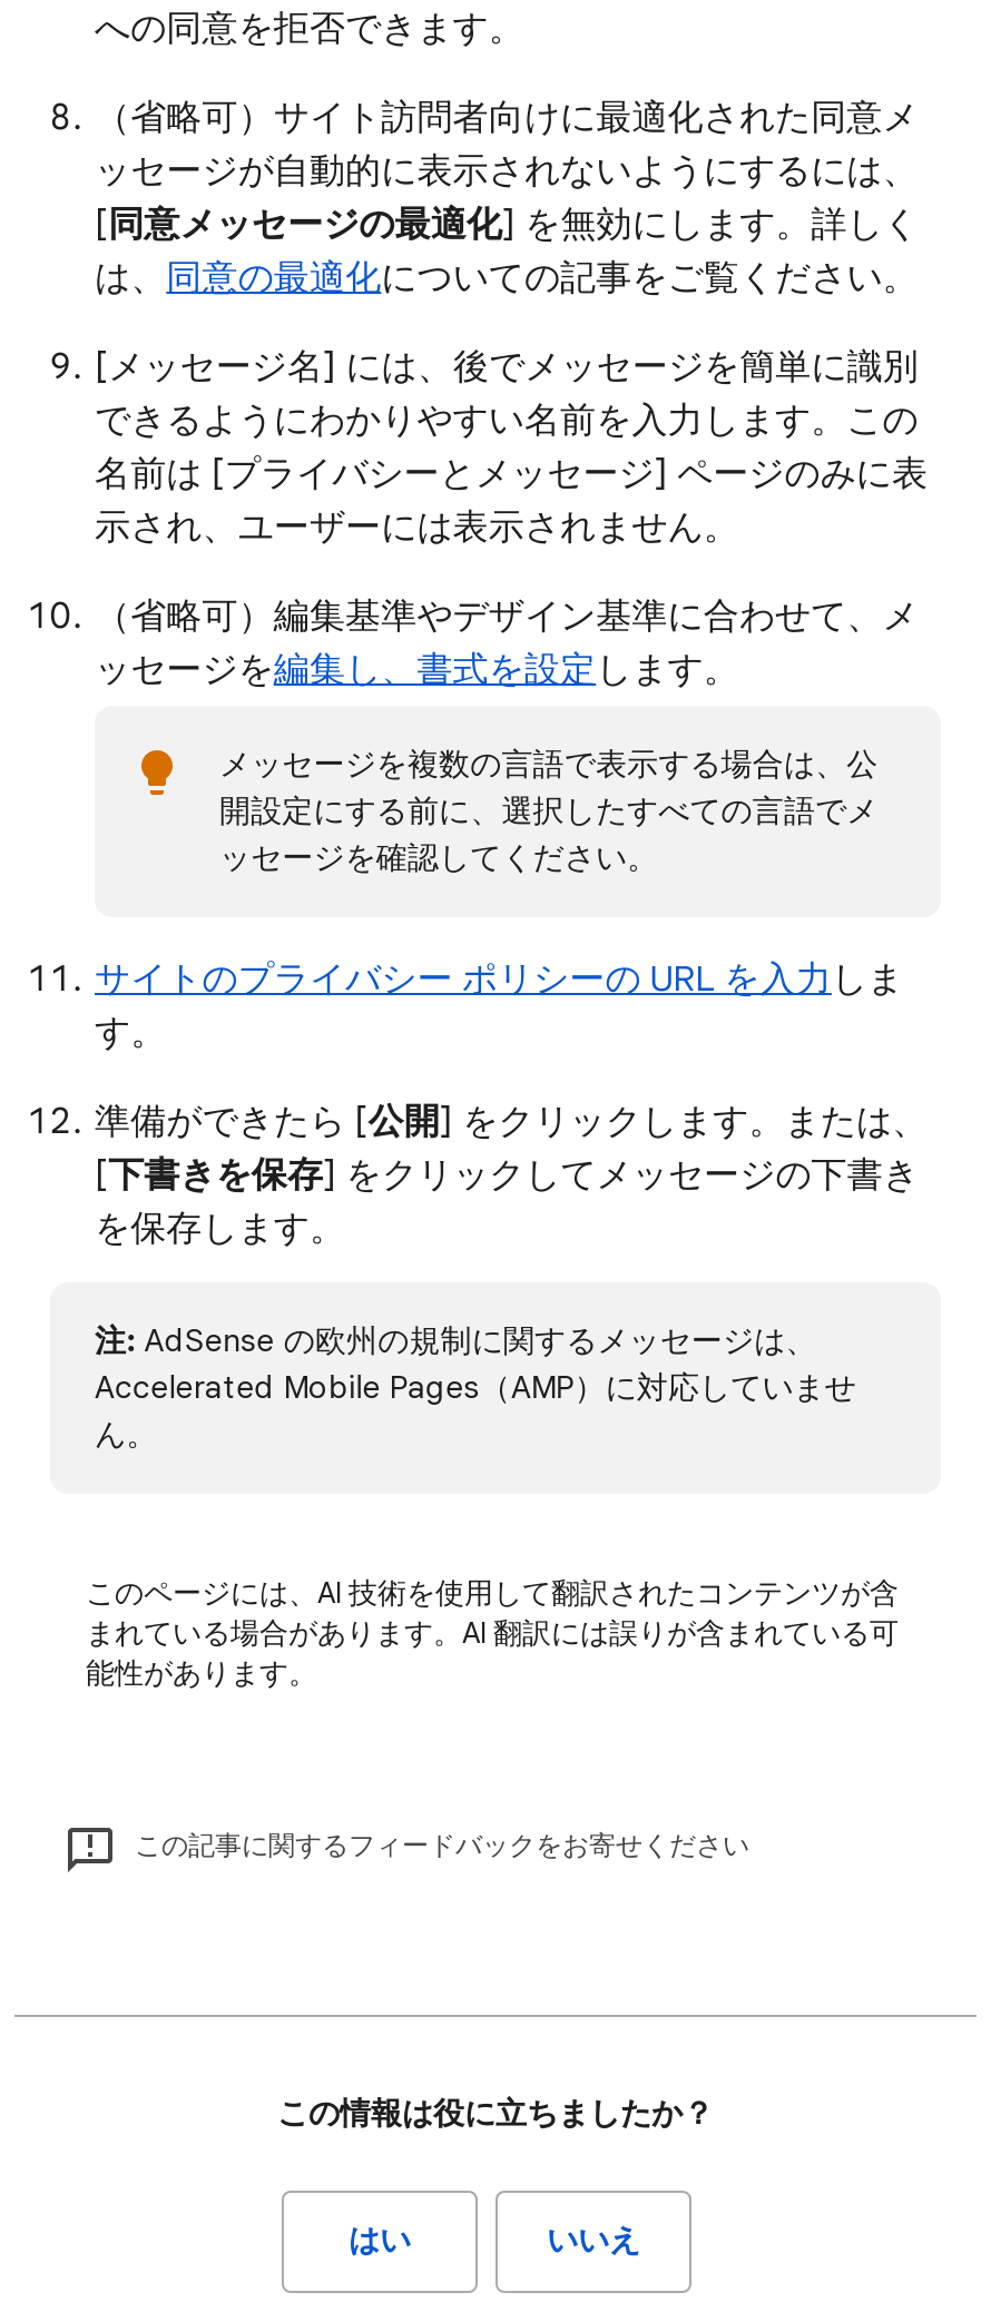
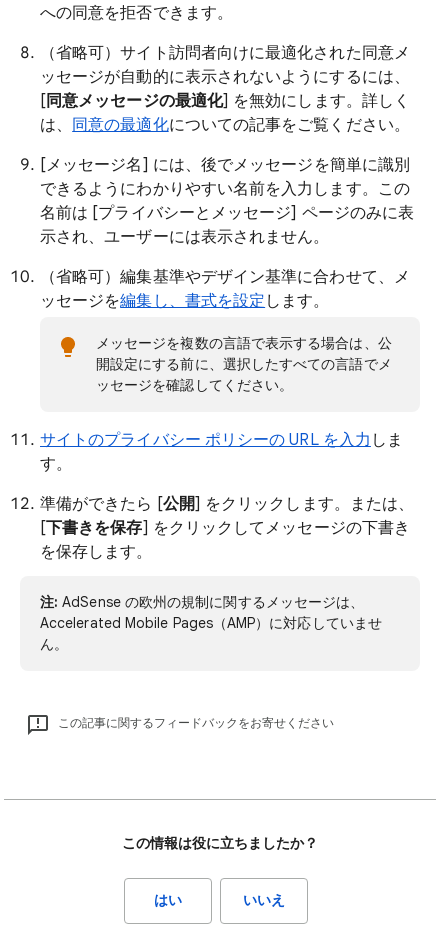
[86,1574,899,1692] このページには、AI 技術を使用して翻訳されたコンテンツが含 | まれている場合があります。AI 翻訳には誤りが含まれている可 | 能性があります。 -> none

